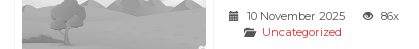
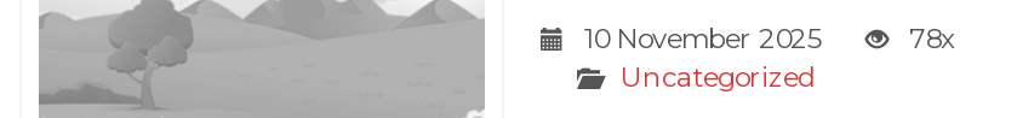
[378,9,399,23] 86x -> [902,21,955,55] 78x

